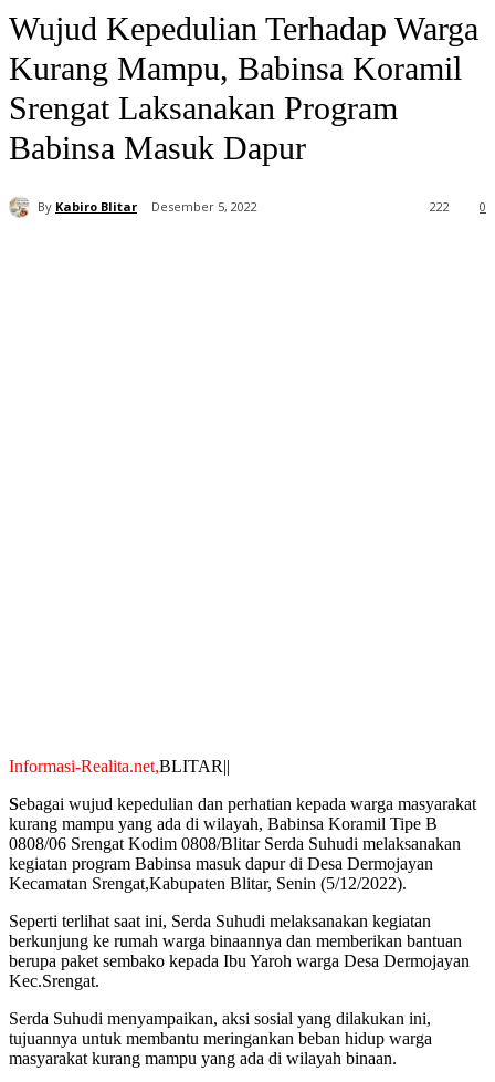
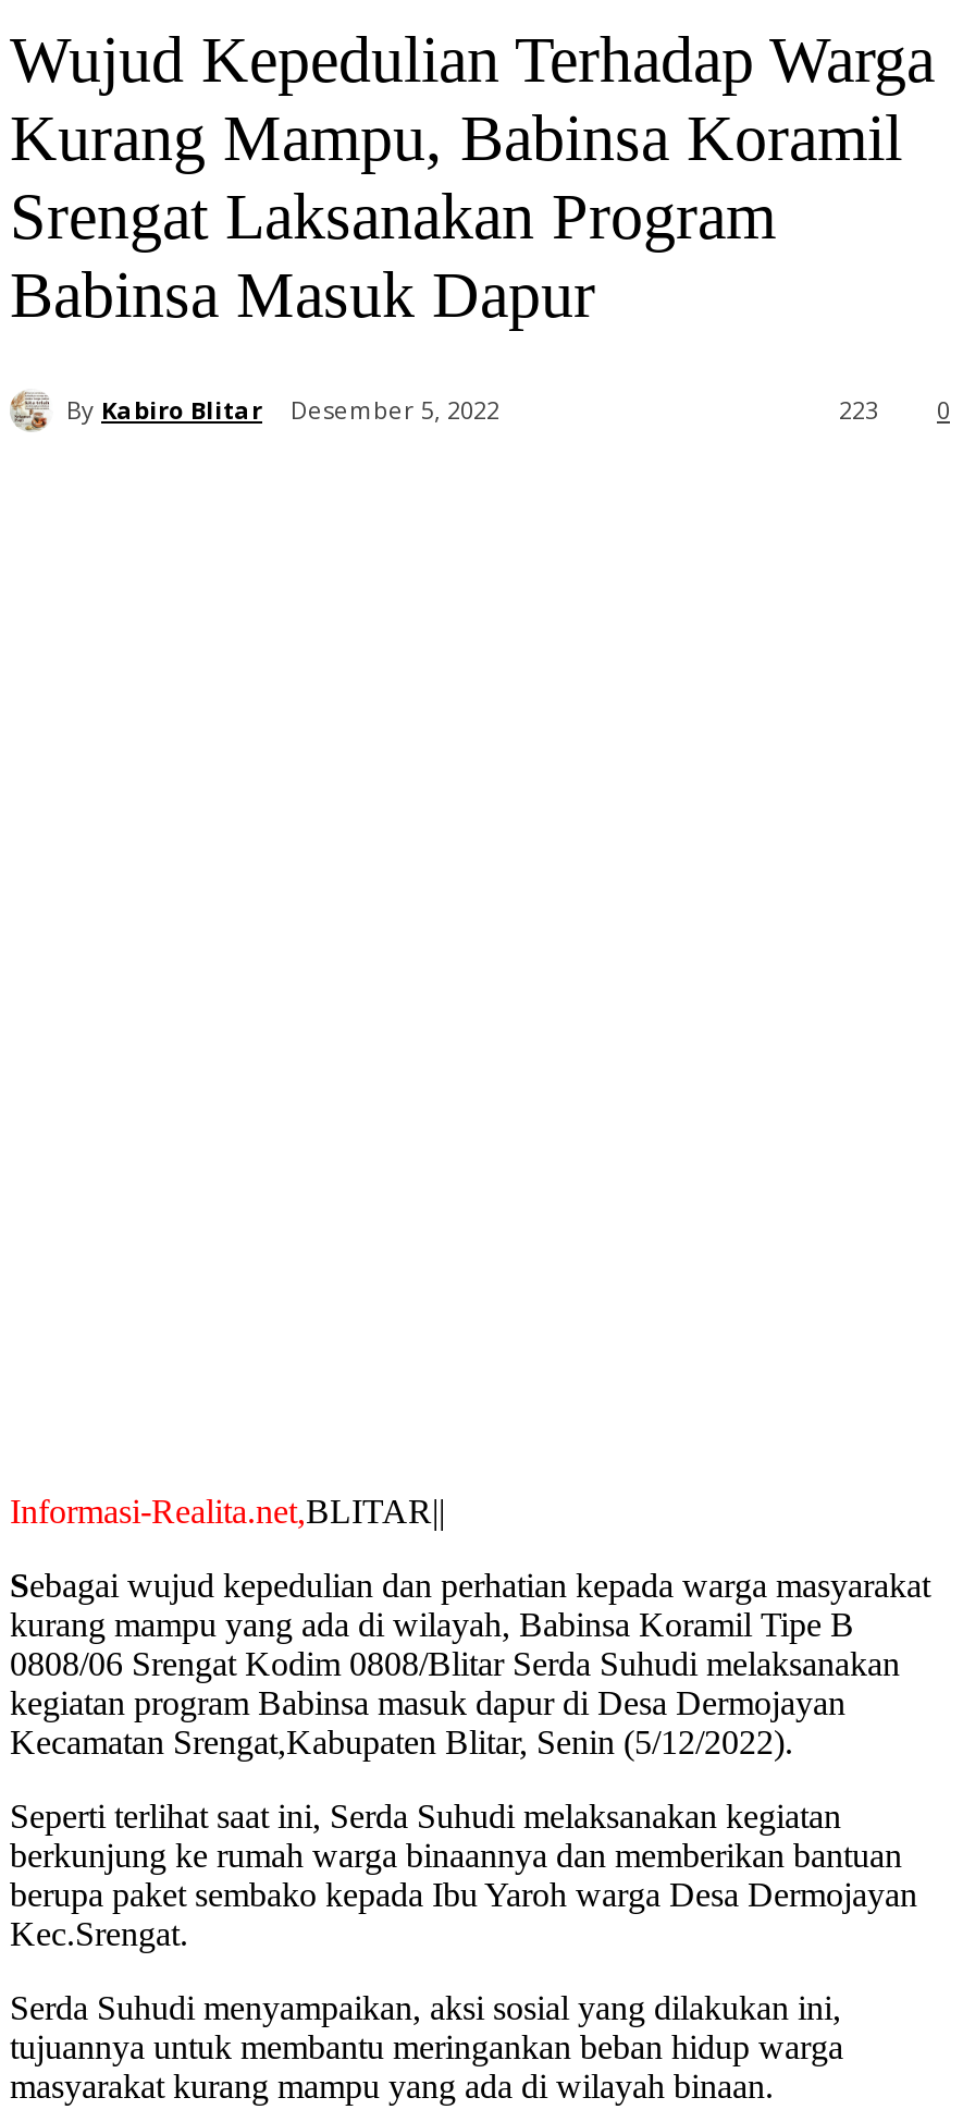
[430,198,486,215] 222 0 -> [839,393,950,426] 223 0

